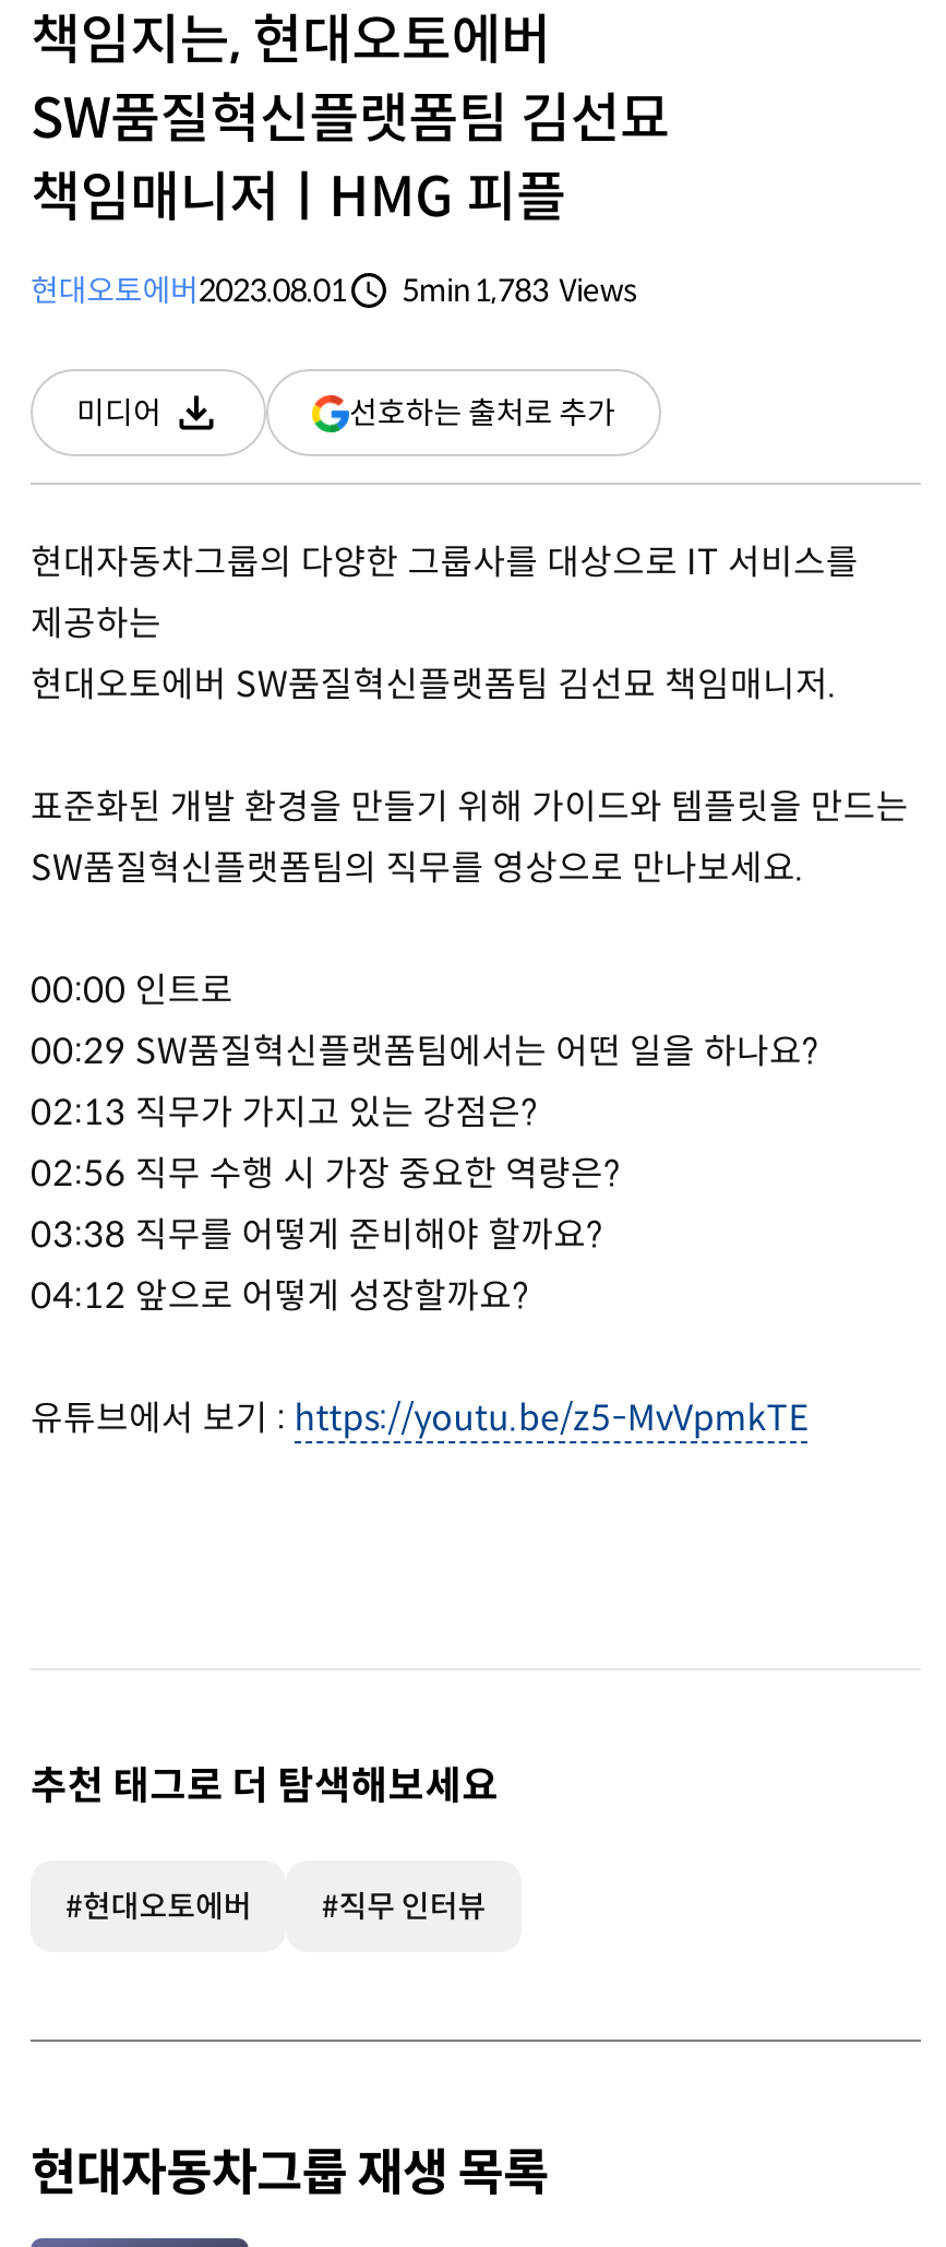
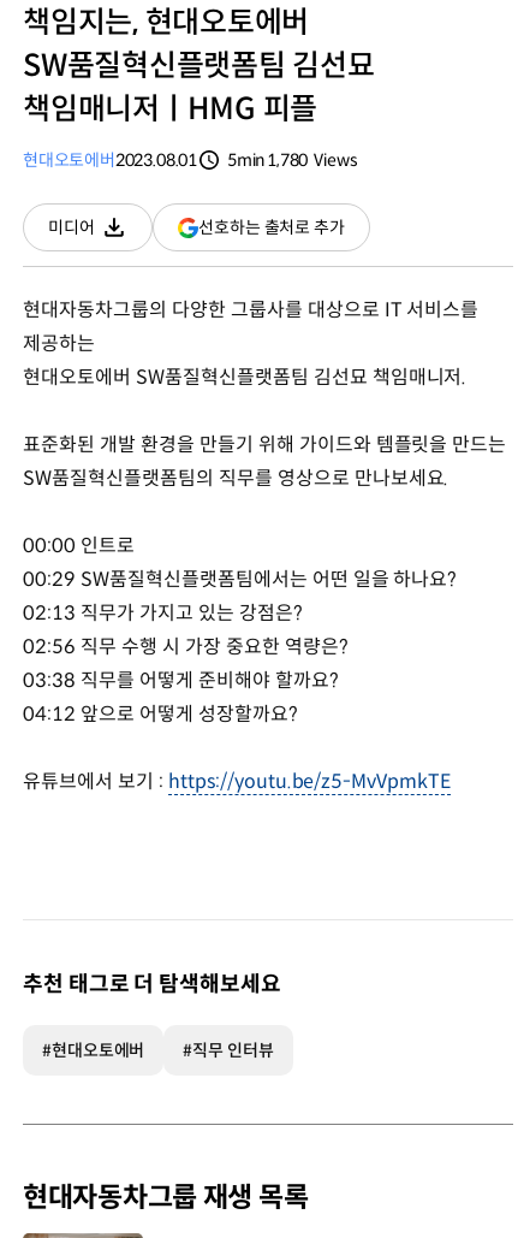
[31,271,638,310] 현대오토에버2023.08.01 5min 1,783 Views -> [23,149,357,171] 현대오토에버2023.08.01 5min 1,780 Views

